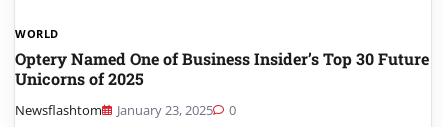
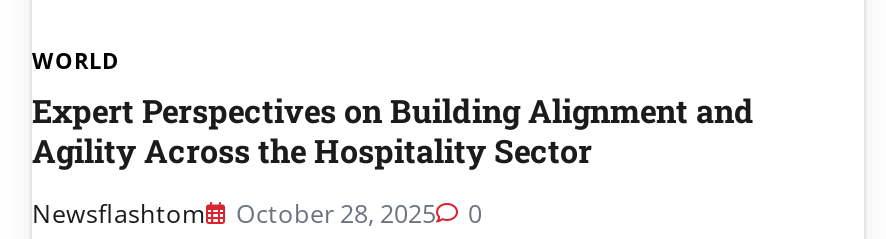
[15,48,429,89] Optery Named One of Business Insider’s Top 30 Future | Unicorns of 2025 -> [32,88,754,170] Expert Perspectives on Building Alignment and | Agility Across the Hospitality Sector
[15,101,236,119] Newsflashtom January 23, 2025 0 -> [32,194,482,230] Newsflashtom October 28, 2025 0

